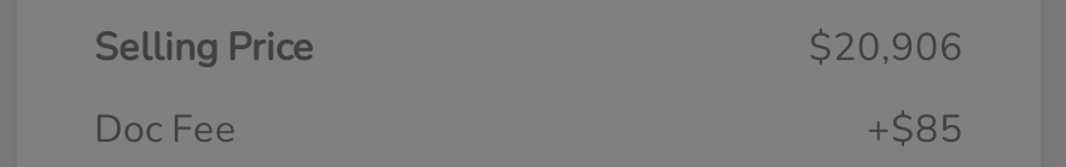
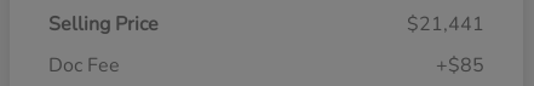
[809,21,963,74] $20,906 -> [407,10,484,37] $21,441

